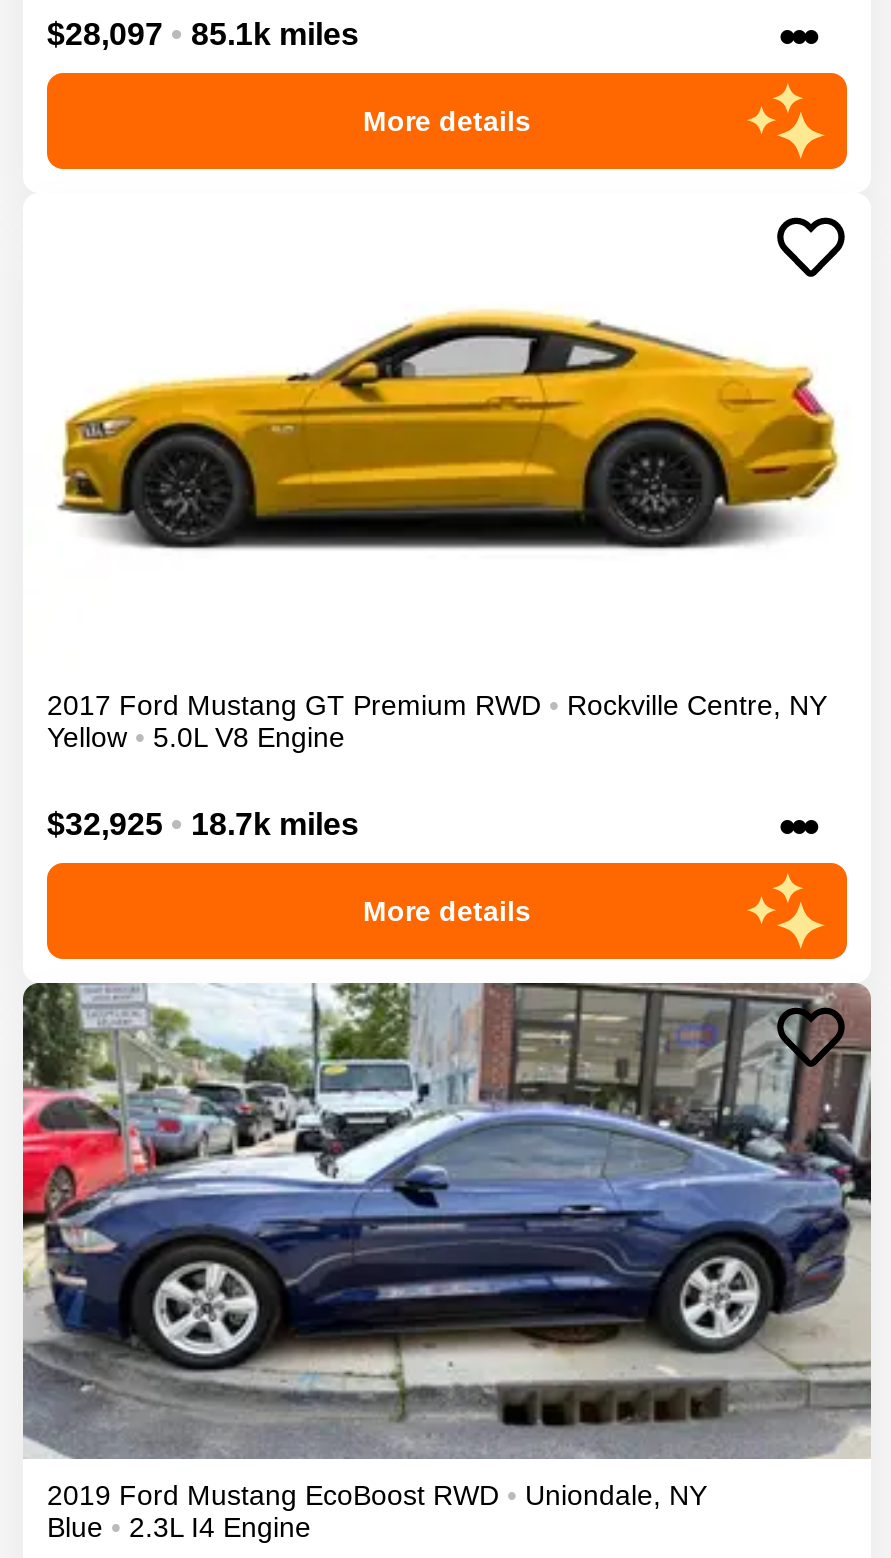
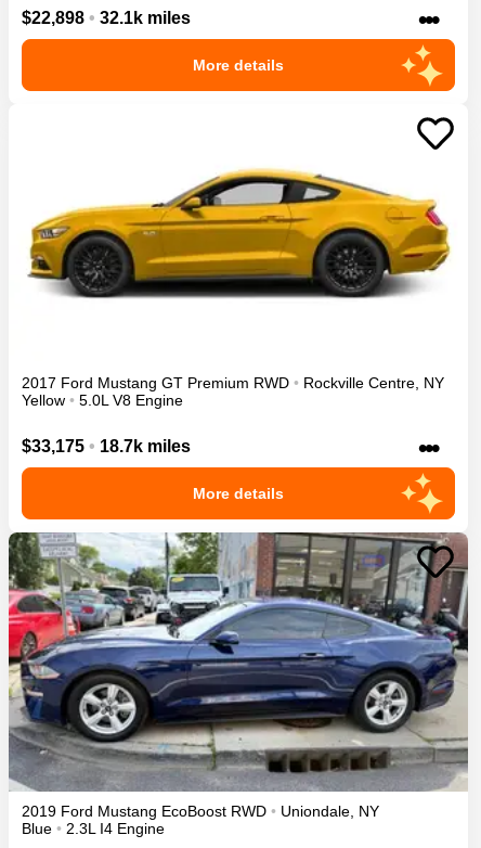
[47,17,359,51] $28,097 • 85.1k miles -> [22,9,191,28] $22,898 • 32.1k miles
[47,806,359,840] $32,925 • 18.7k miles -> [22,437,191,456] $33,175 • 18.7k miles

